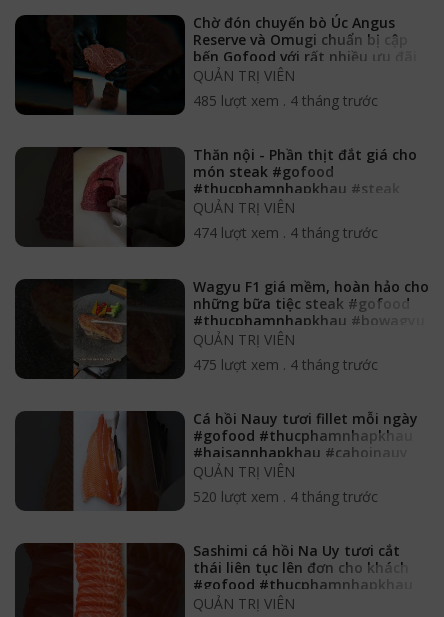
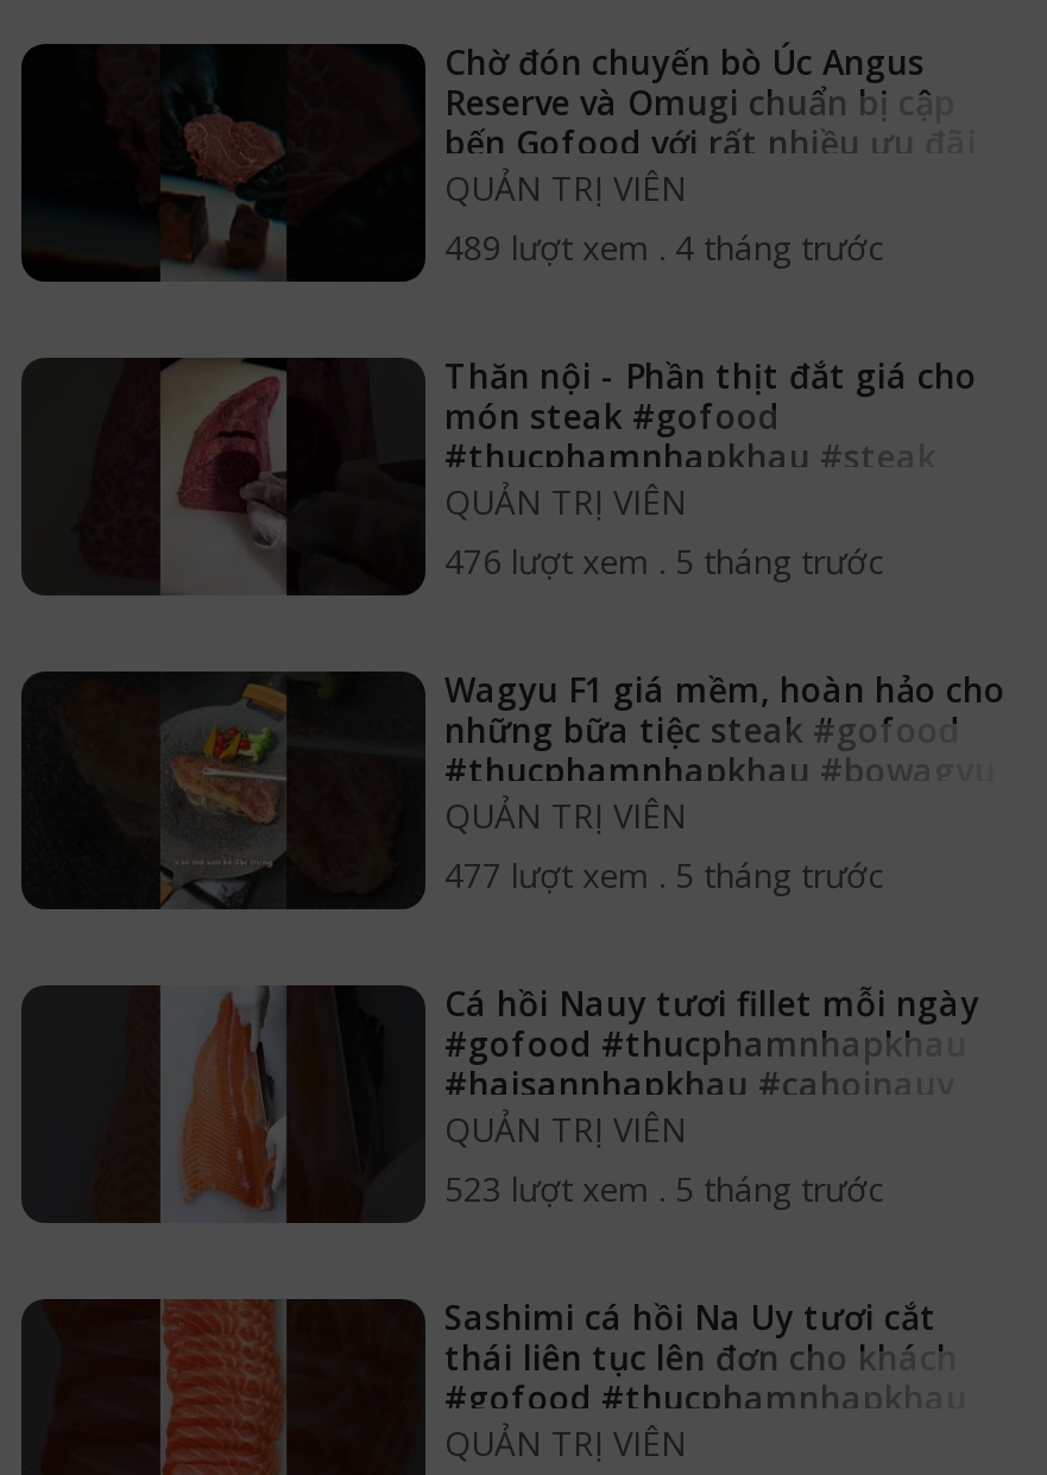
[193,91,378,110] 485 lượt xem. 4 tháng trước -> [444,225,884,270] 489 lượt xem. 4 tháng trước
[193,223,378,242] 474 lượt xem. 4 tháng trước -> [444,538,884,584] 476 lượt xem. 5 tháng trước
[193,355,378,374] 475 lượt xem. 4 tháng trước -> [444,852,884,897] 477 lượt xem. 5 tháng trước
[193,487,378,506] 520 lượt xem. 4 tháng trước -> [444,1166,884,1211] 523 lượt xem. 5 tháng trước

